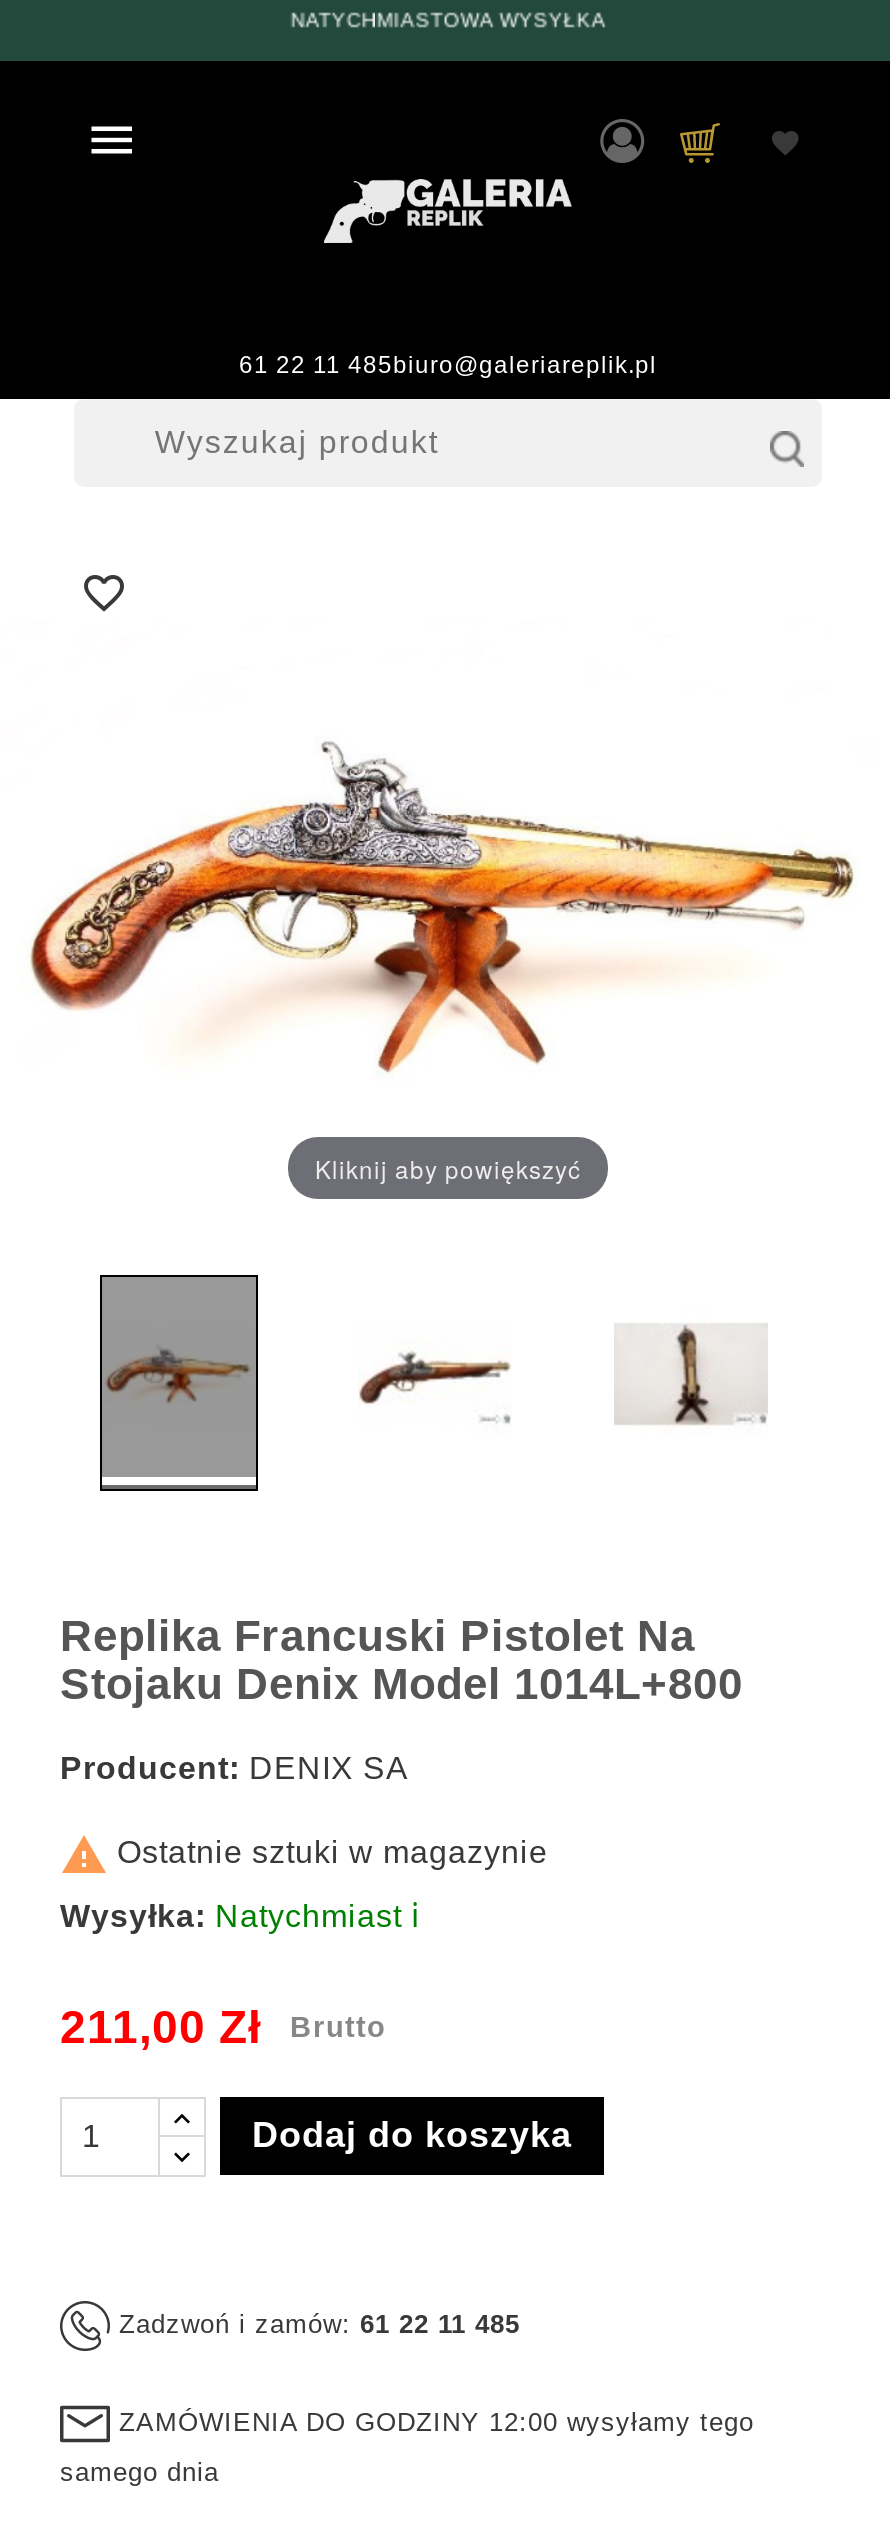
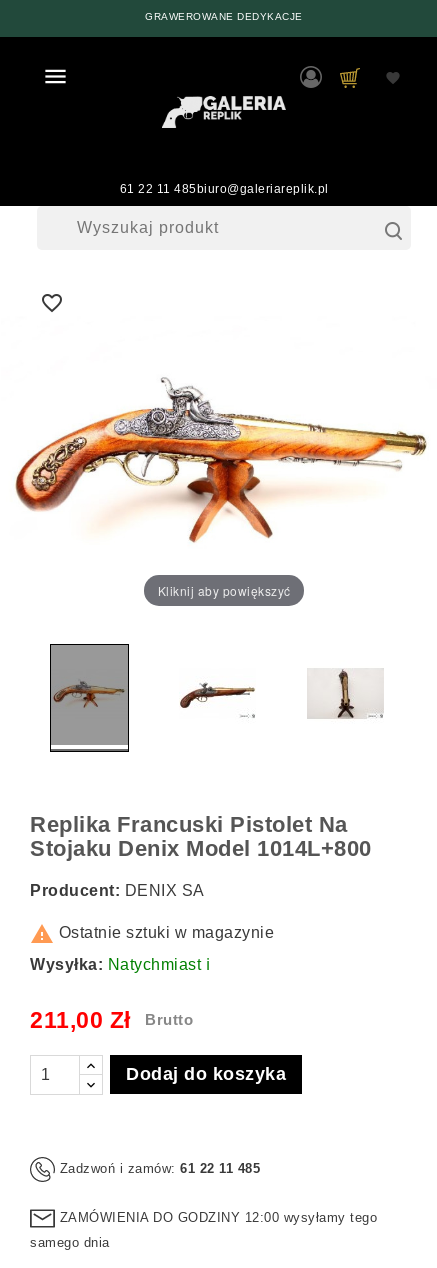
[290,9,606,31] NATYCHMIASTOWA WYSYŁKA -> [145,11,303,22] GRAWEROWANE DEDYKACJE

